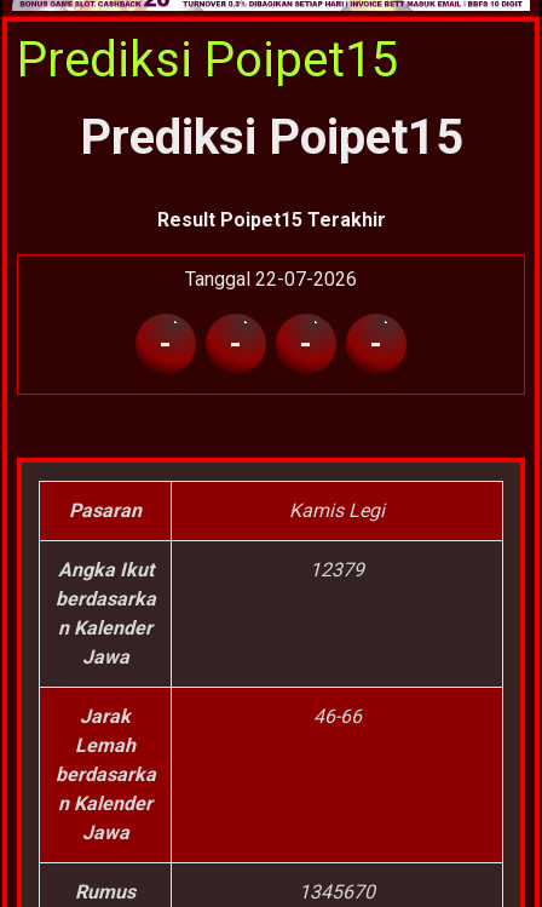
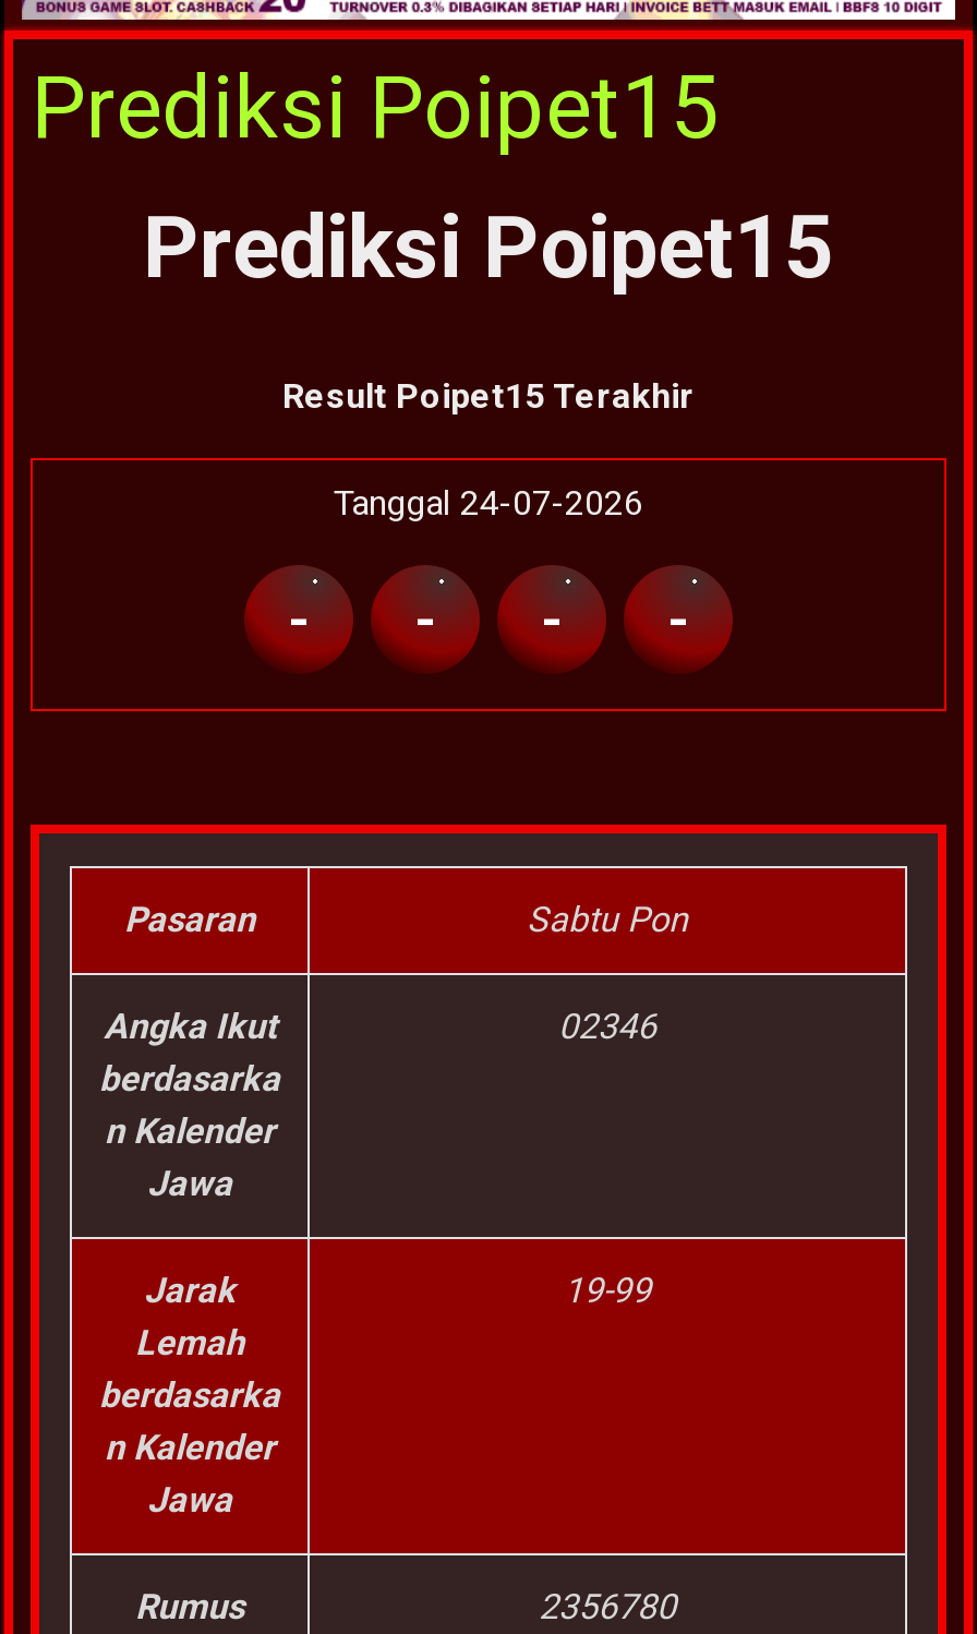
[185,268,357,291] Tanggal 22-07-2026 -> [334,482,643,524] Tanggal 24-07-2026
[289,499,385,522] Kamis Legi -> [527,899,688,940] Sabtu Pon
[310,558,364,581] 12379 -> [558,1006,656,1047] 02346
[313,705,361,728] 46-66 -> [564,1270,651,1311] 19-99
[299,880,375,903] 1345670 -> [539,1586,676,1627] 2356780

